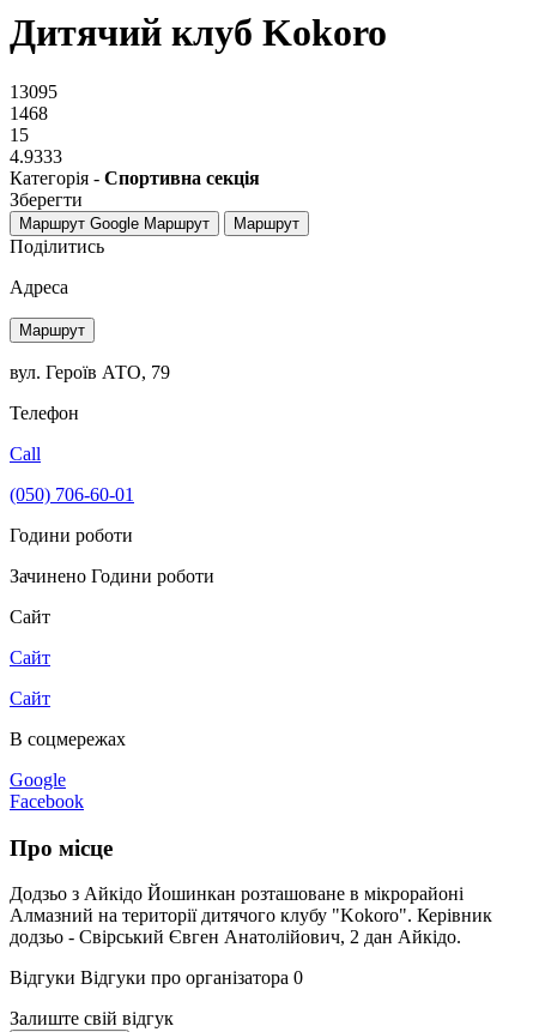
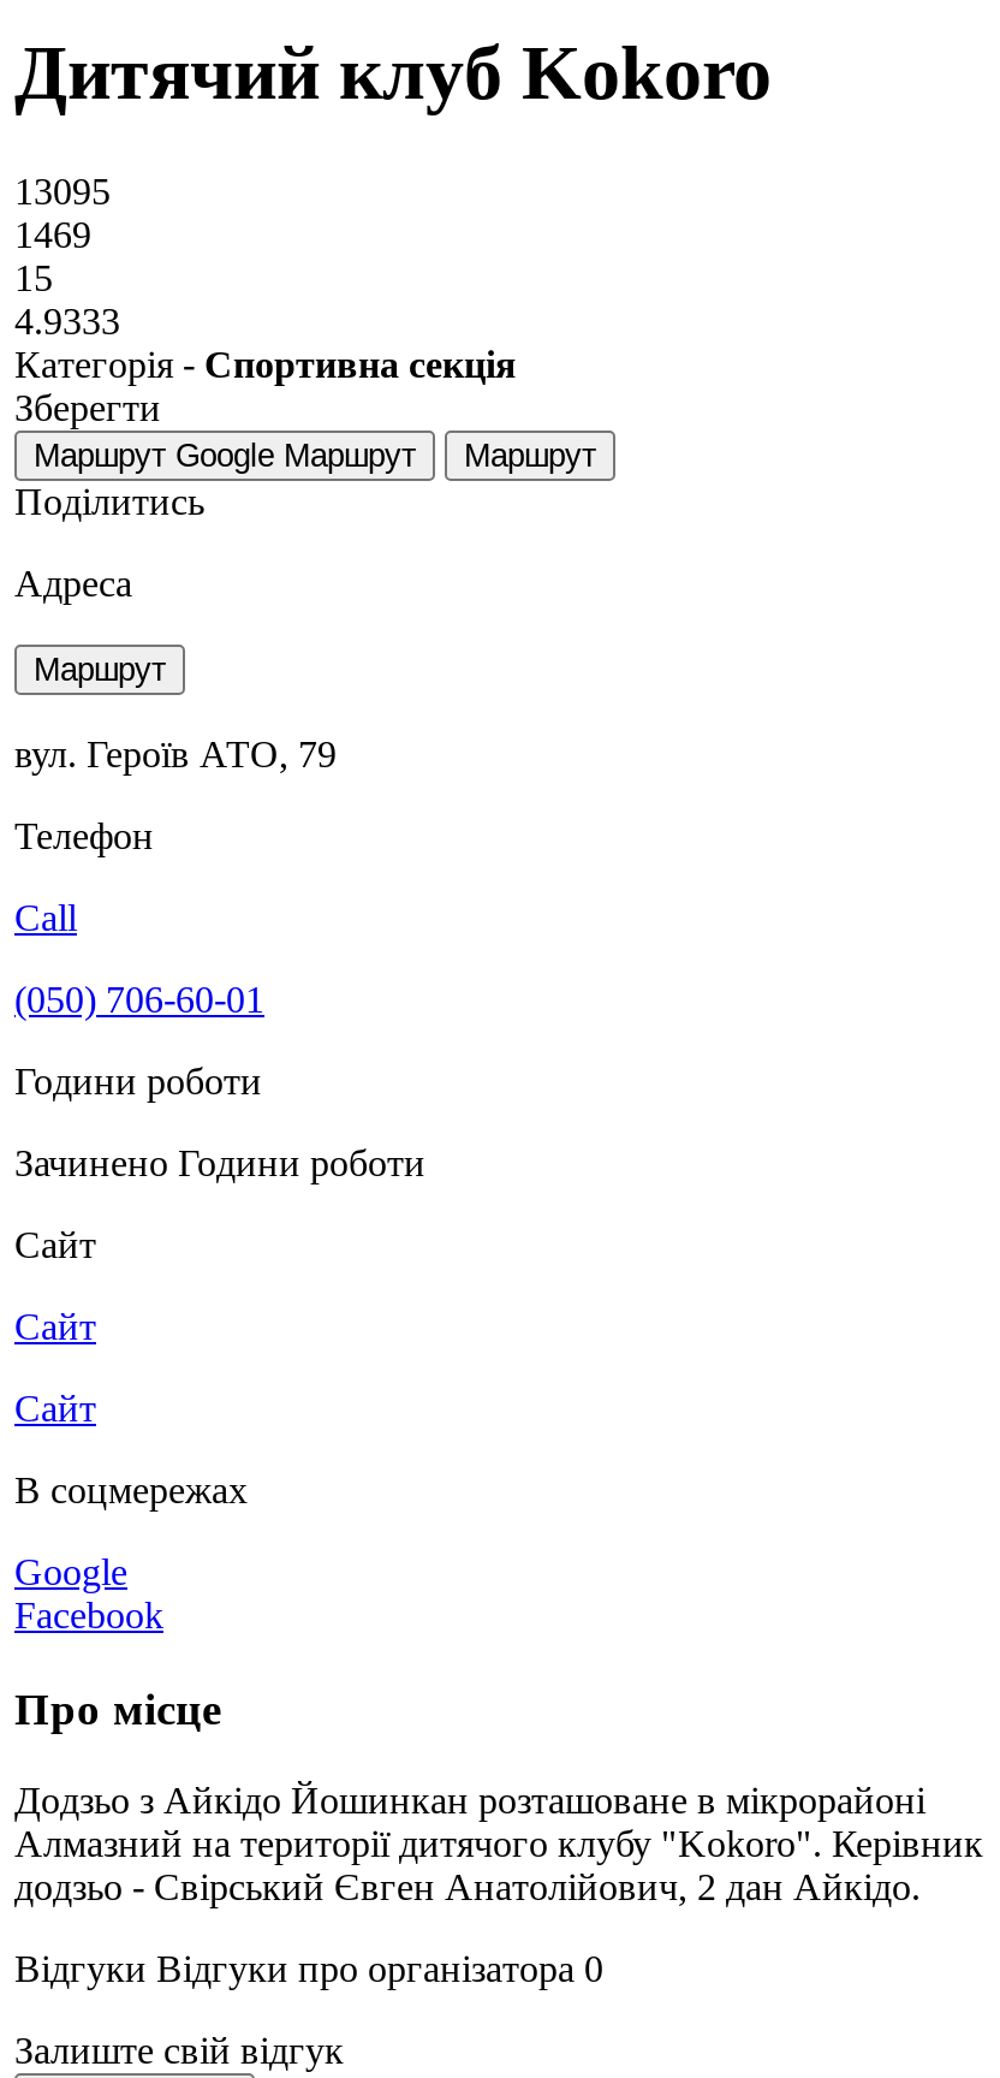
[10,103,48,123] 1468 -> [14,214,91,255] 1469

